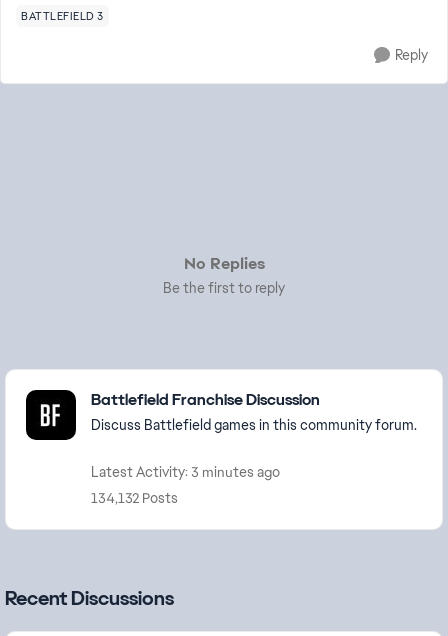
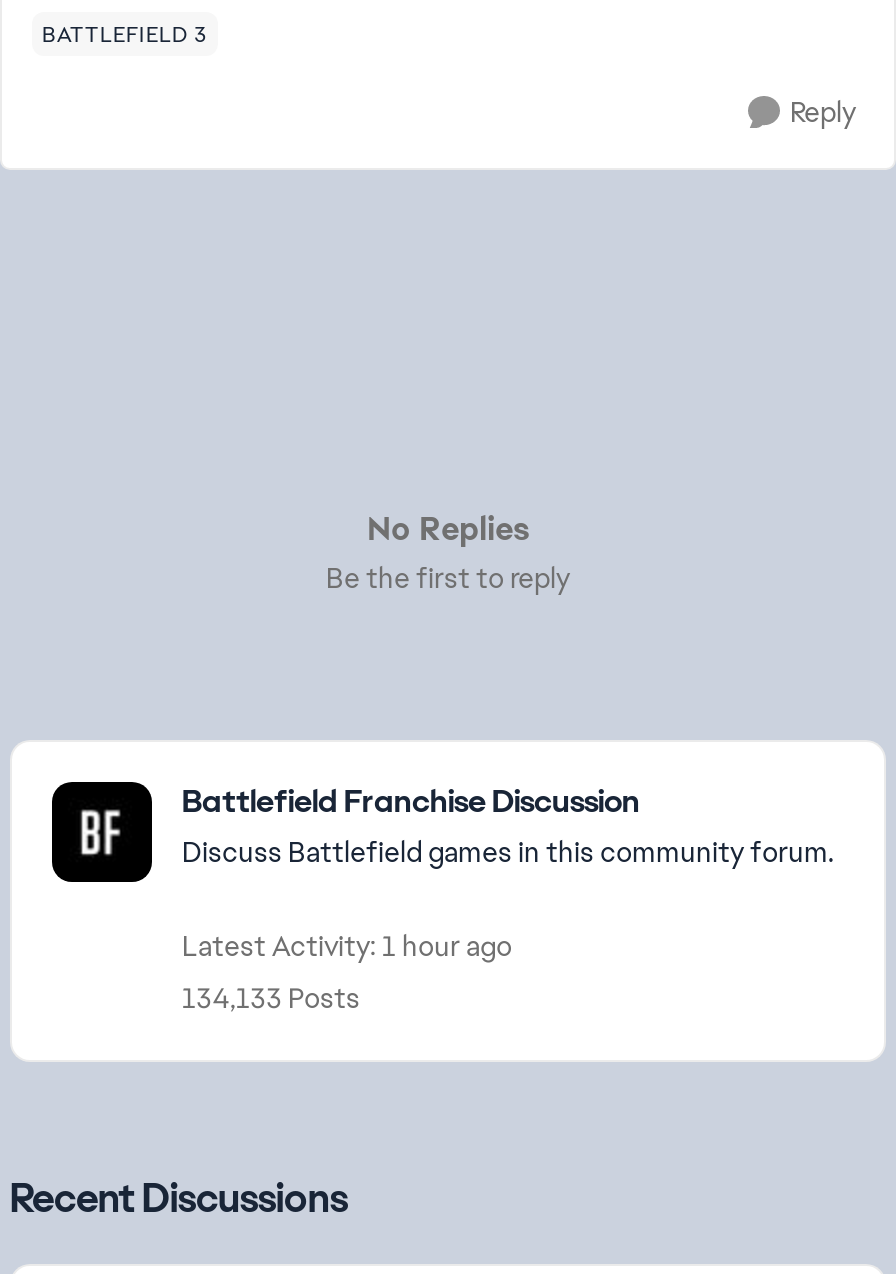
[91,463,280,481] Latest Activity: 3 minutes ago -> [182,928,512,964] Latest Activity: 1 hour ago
[91,489,178,507] 134,132 Posts -> [182,980,360,1016] 134,133 Posts

